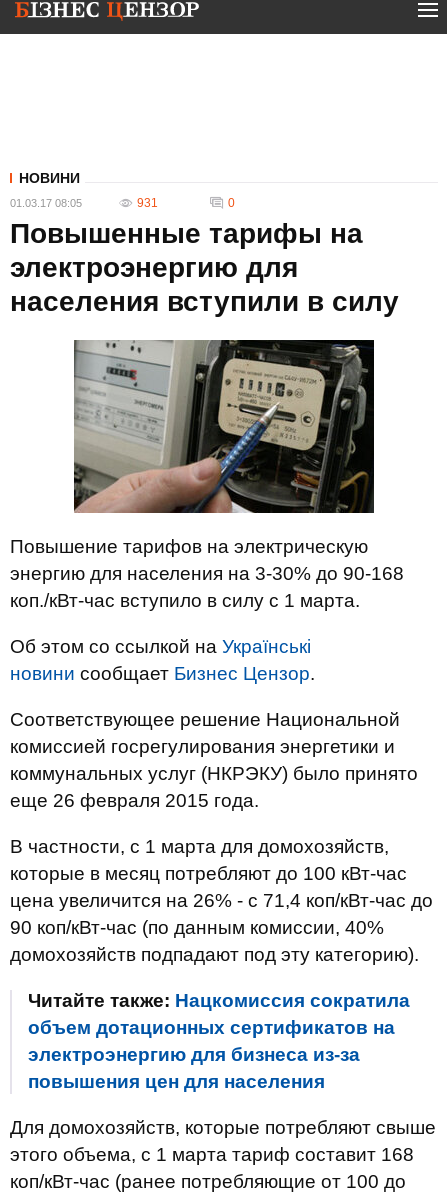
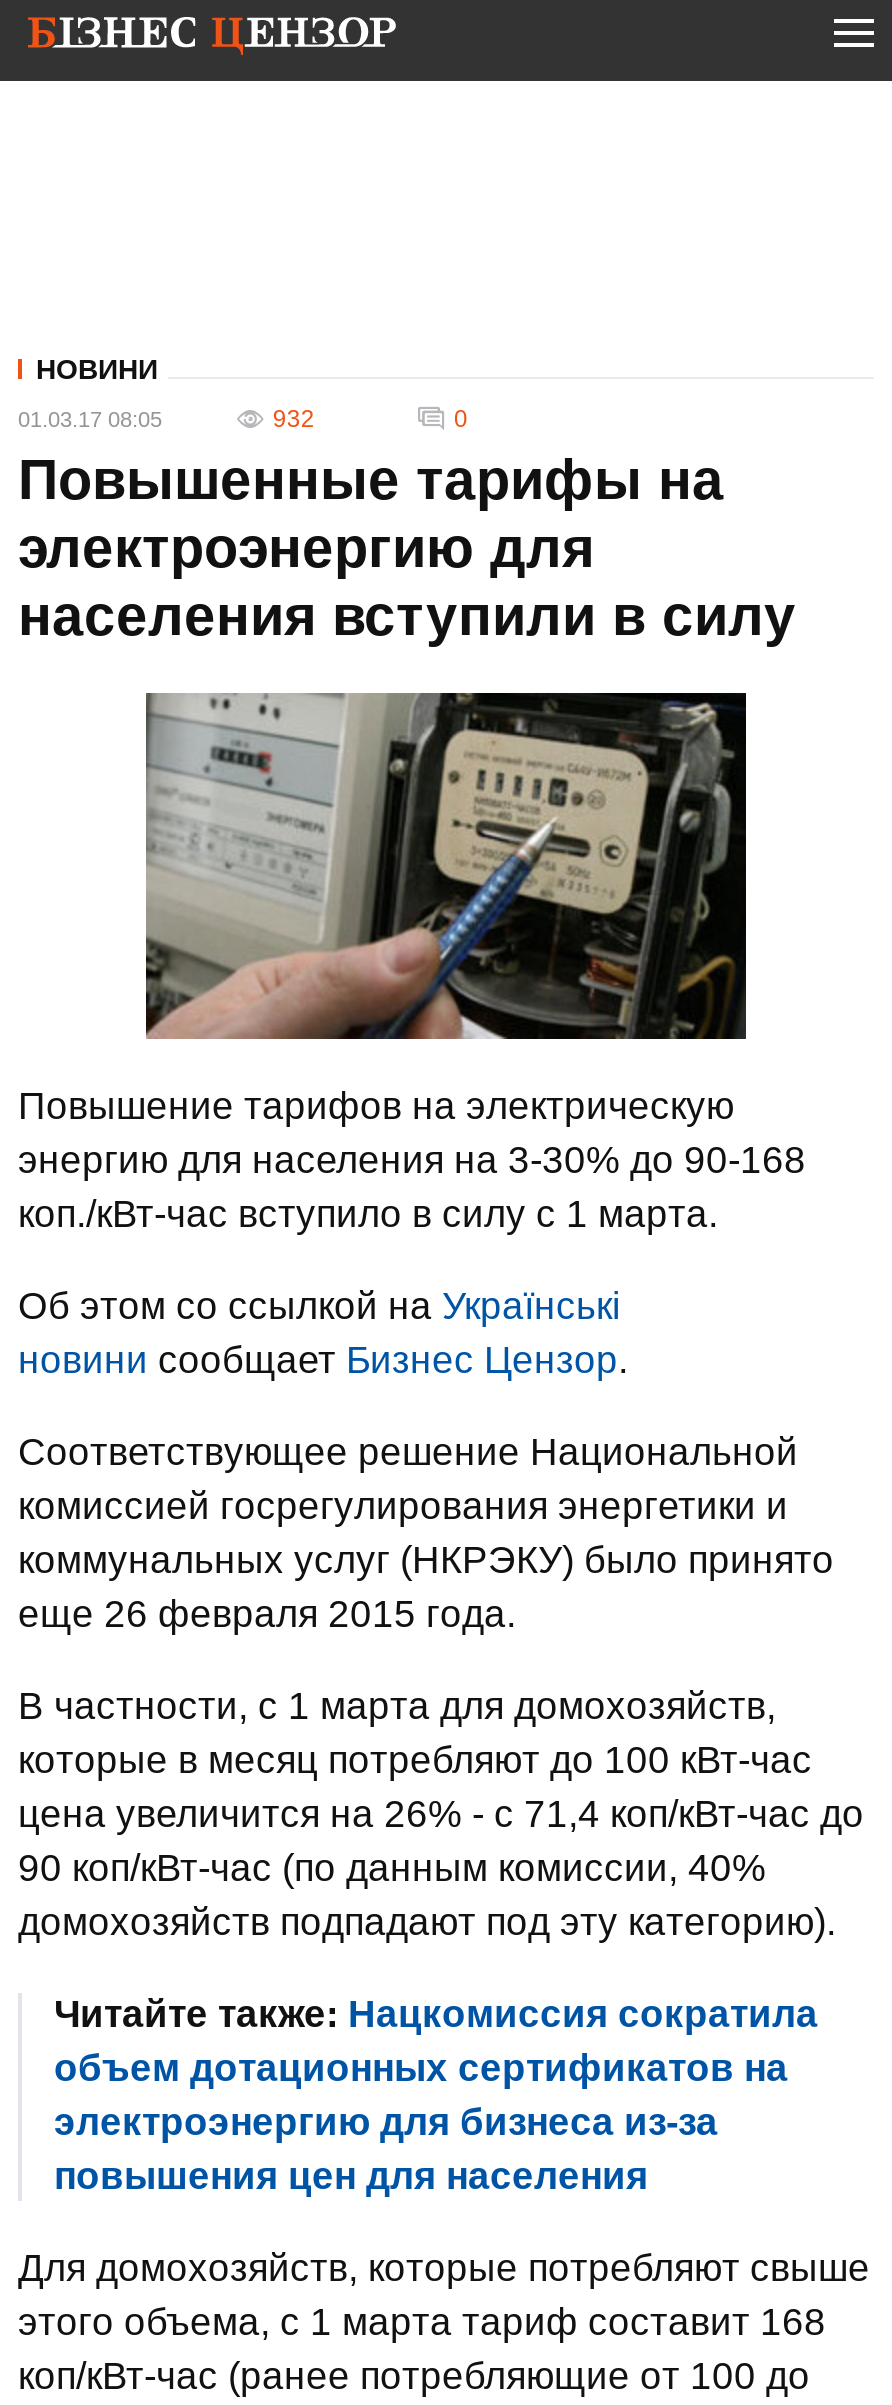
[137,196,158,210] 931 -> [273,405,315,433] 932

